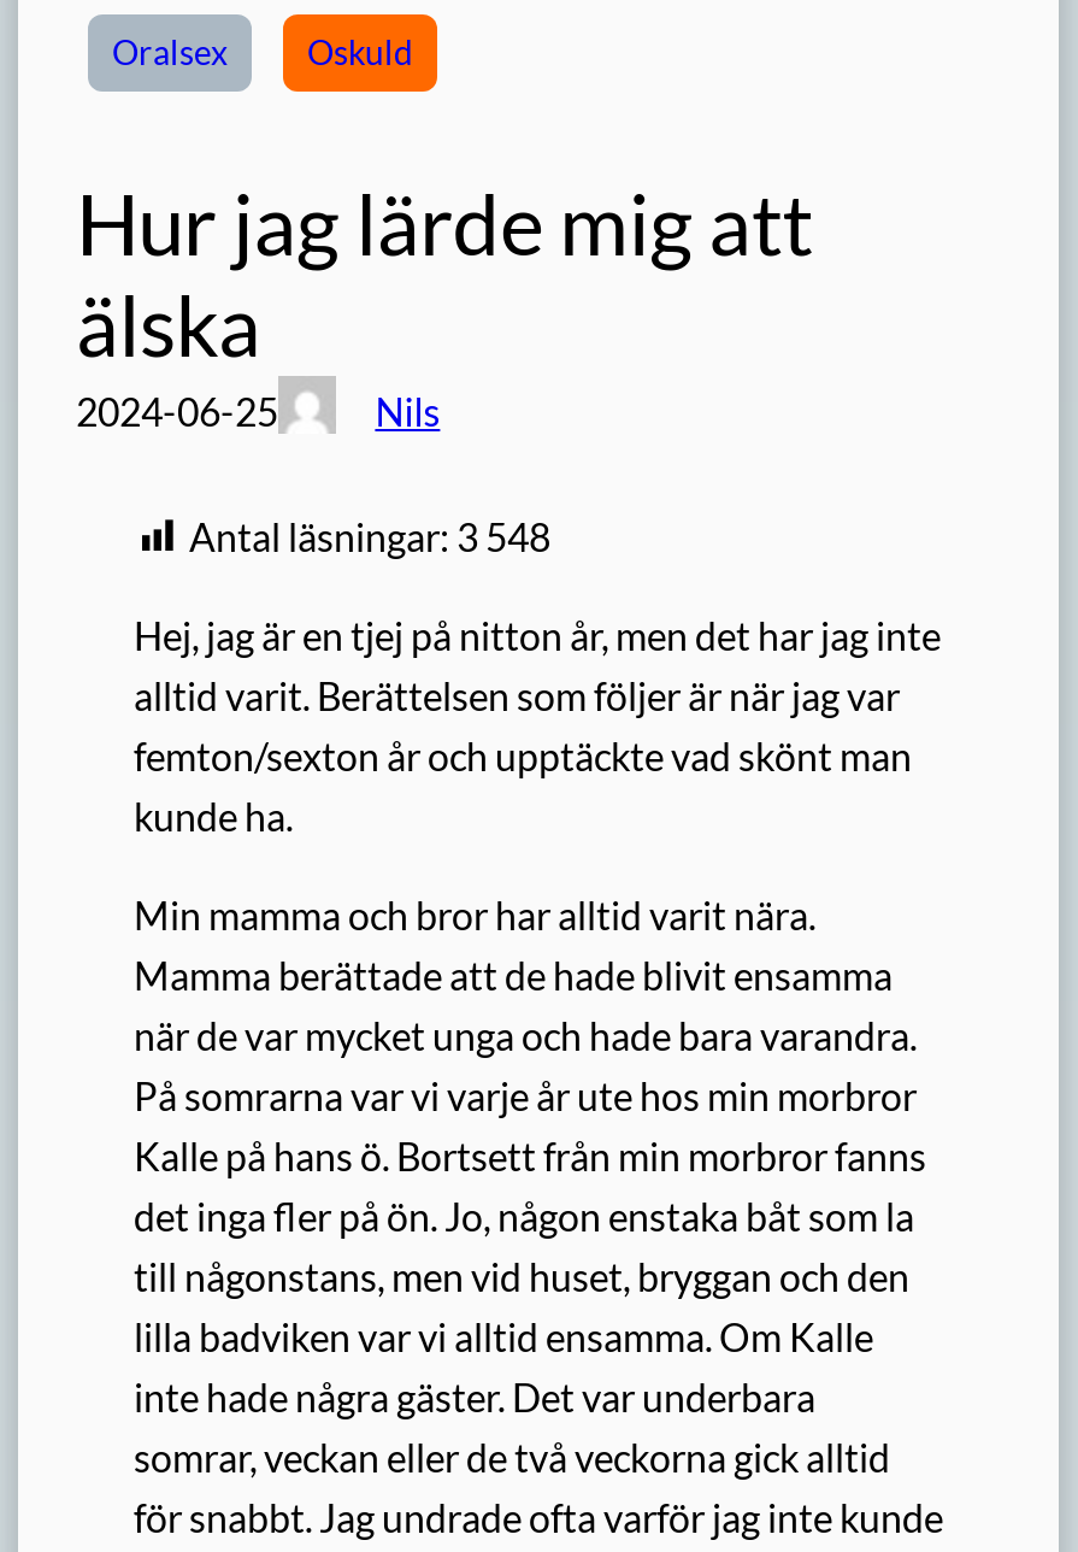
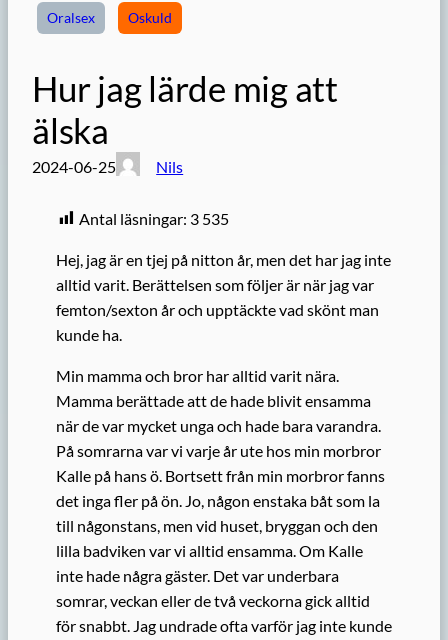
[189,512,550,558] Antal läsningar: 3 548 -> [79,209,229,228] Antal läsningar: 3 535

